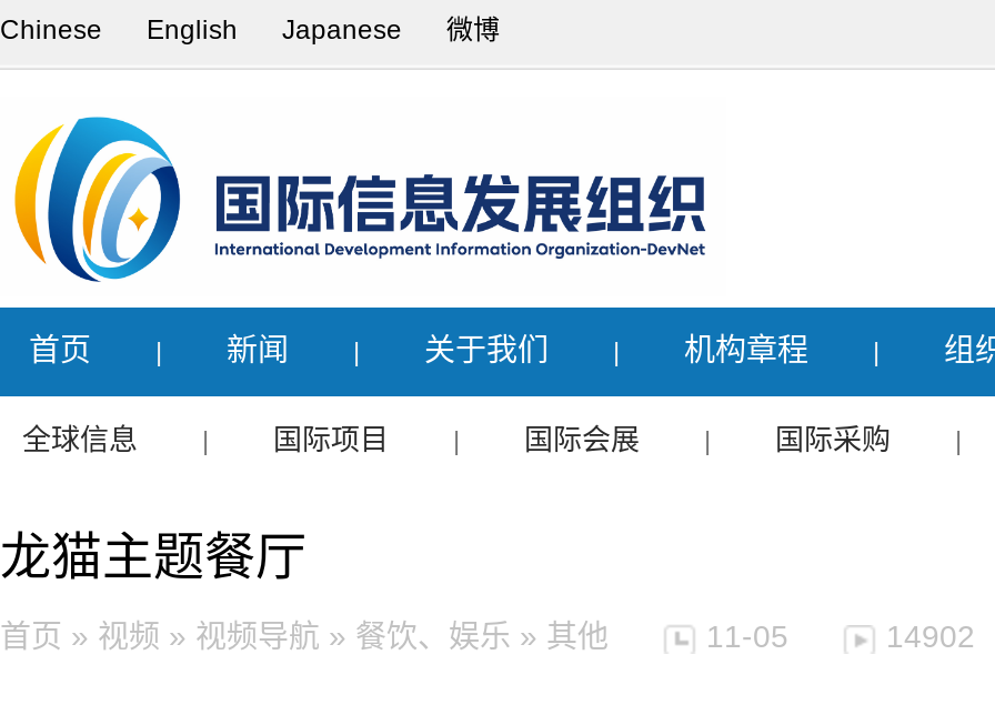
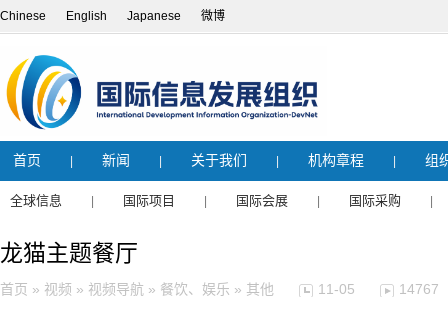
[886,618,975,654] 14902 -> [399,281,439,297] 14767

